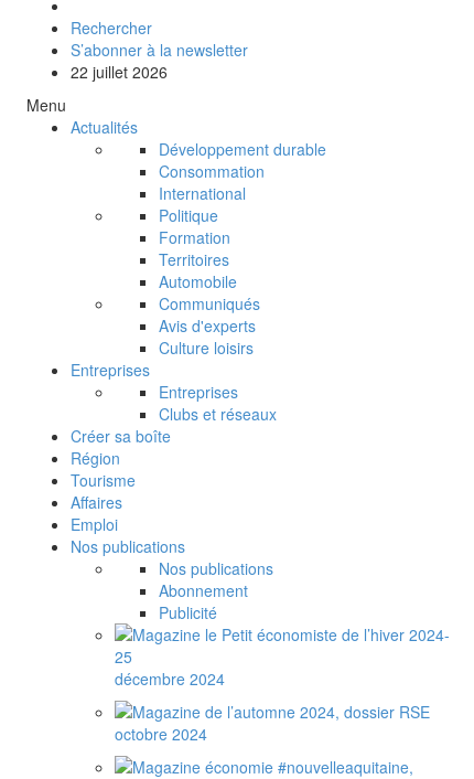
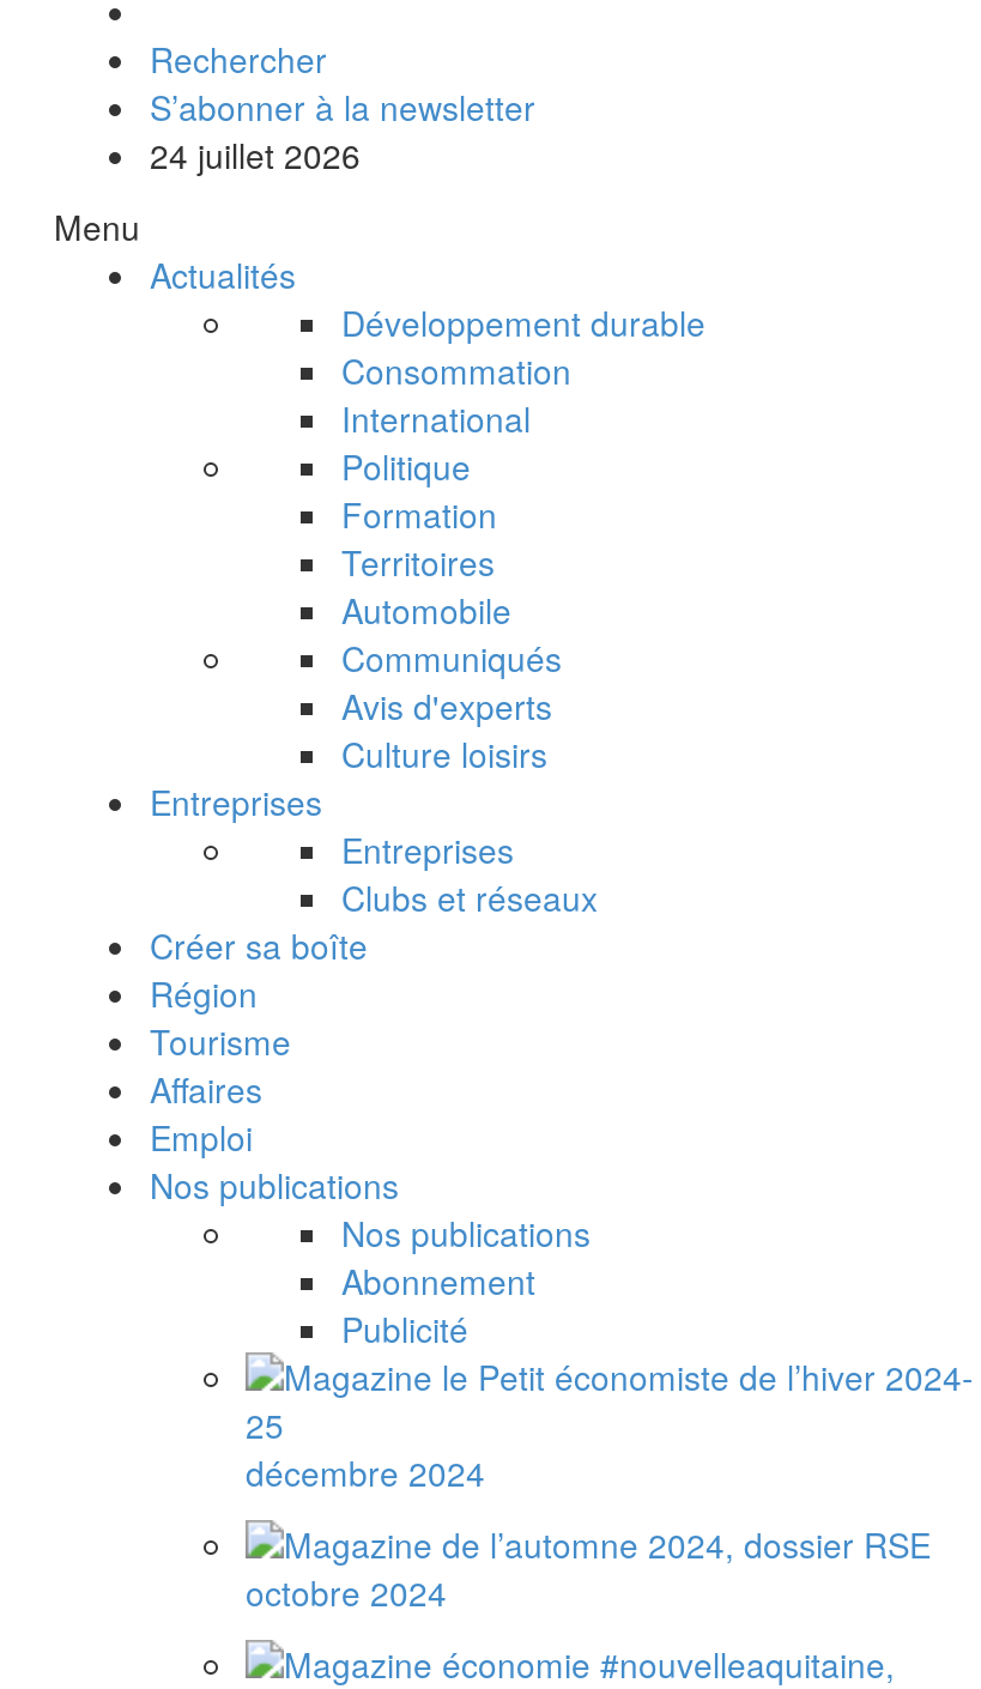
[71,61,168,83] 22 juillet 2026 -> [150,131,361,178] 24 juillet 2026

